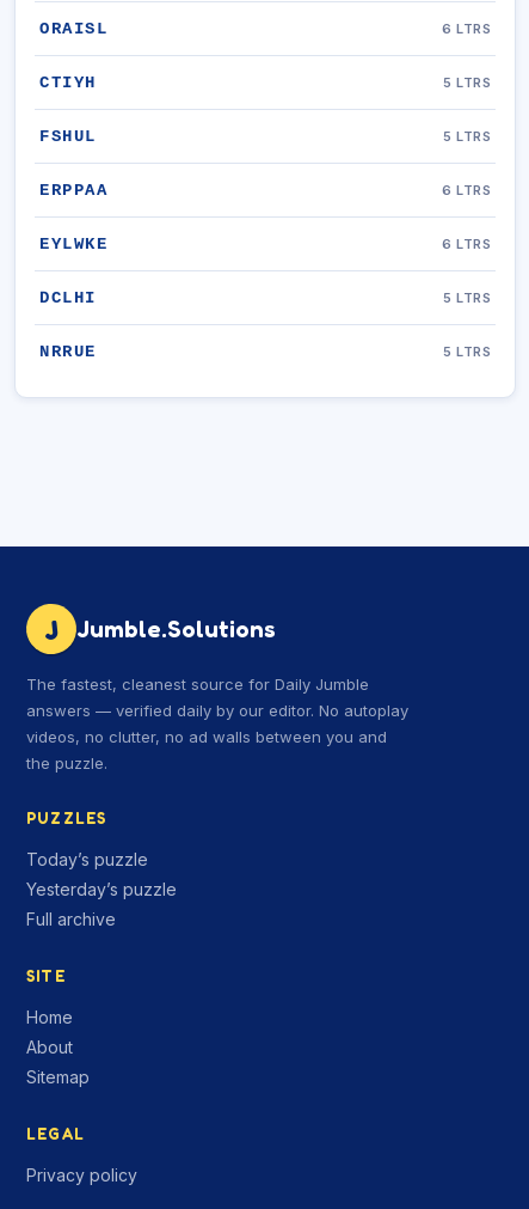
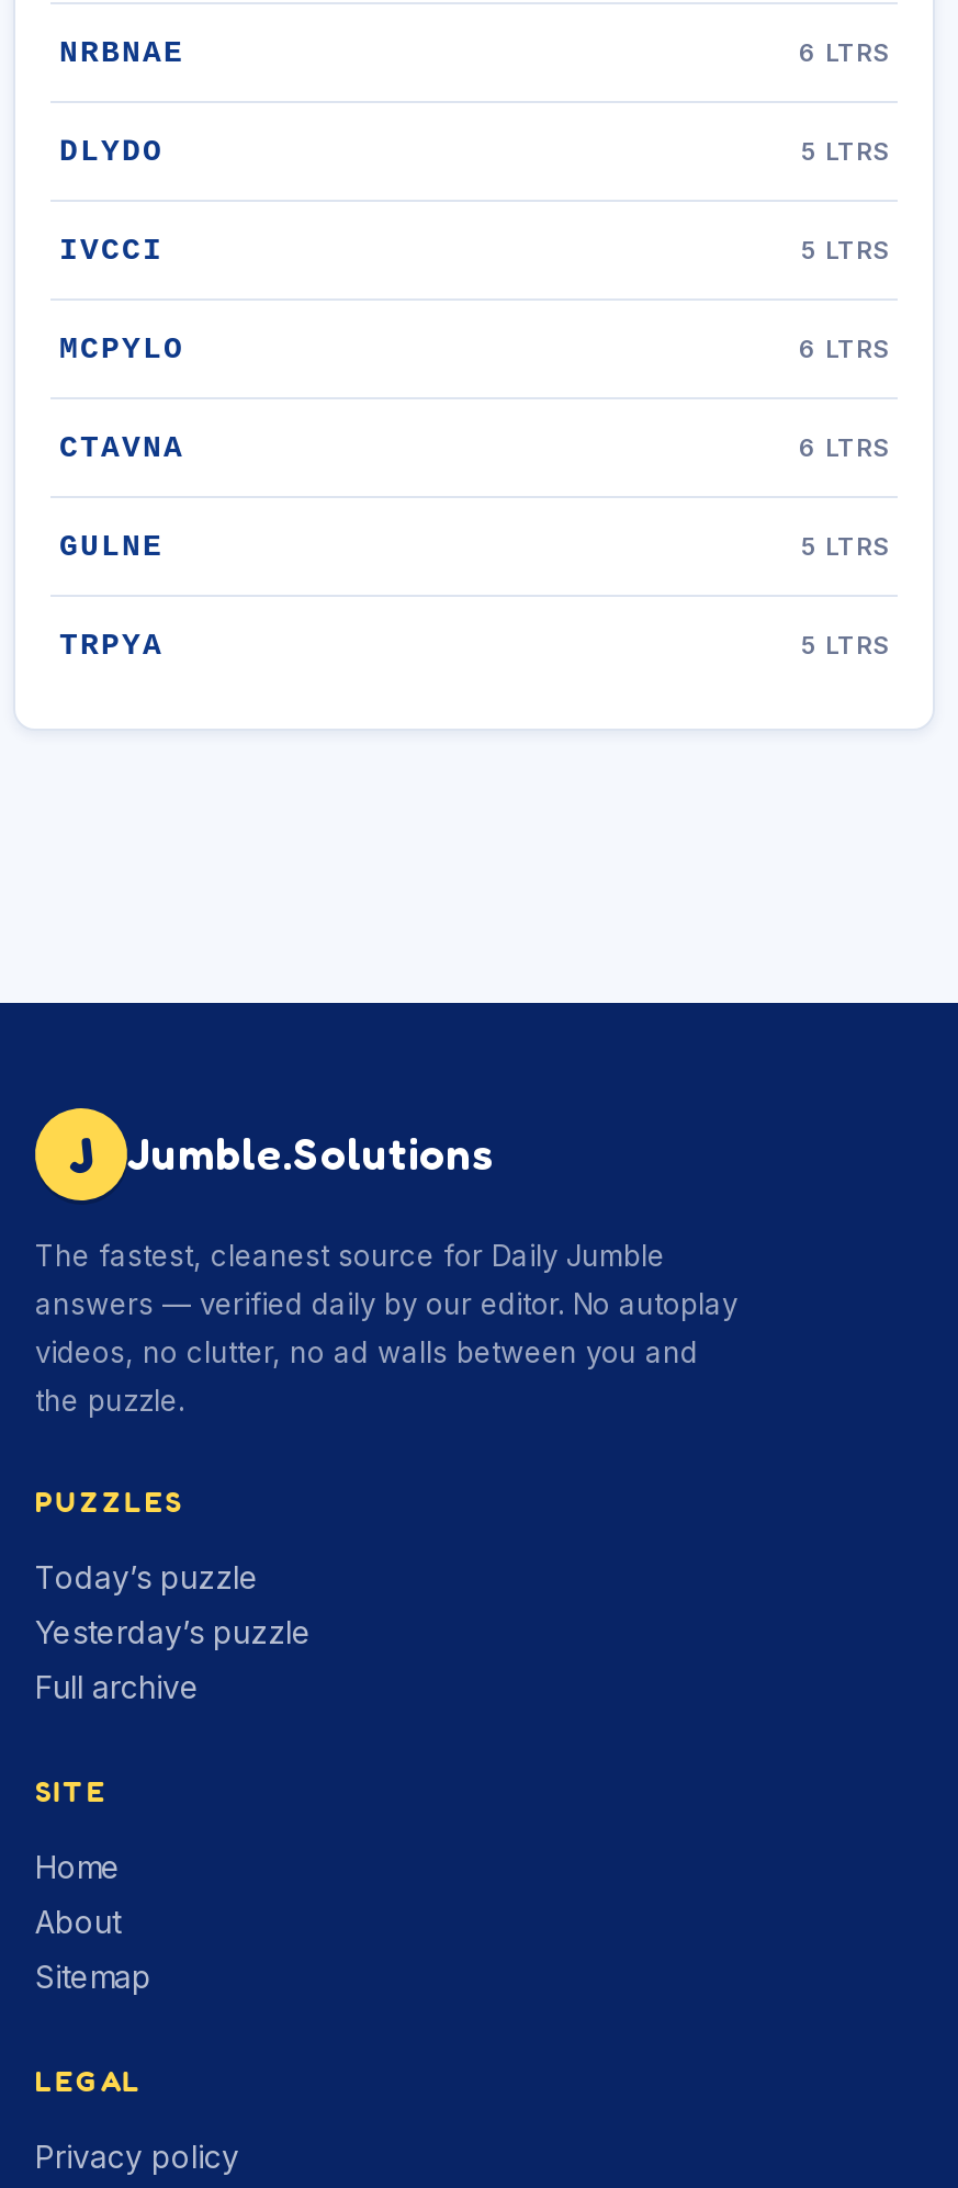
[39,19,107,38] ORAISL -> [59,35,184,70] NRBNAE
[39,73,96,92] CTIYH -> [59,134,164,169] DLYDO
[39,127,96,146] FSHUL -> [59,233,164,268] IVCCI
[39,181,107,200] ERPPAA -> [59,331,184,366] MCPYLO
[39,234,107,254] EYLWKE -> [59,430,184,465] CTAVNA
[39,288,96,307] DCLHI -> [59,529,164,564] GULNE
[39,342,96,361] NRRUE -> [59,628,164,663] TRPYA

